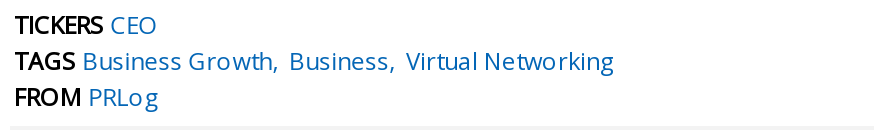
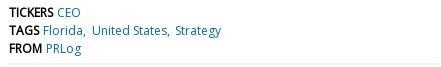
[14,44,614,78] TAGS Business Growth Business Virtual Networking -> [9,22,221,39] TAGS Florida United States Strategy

